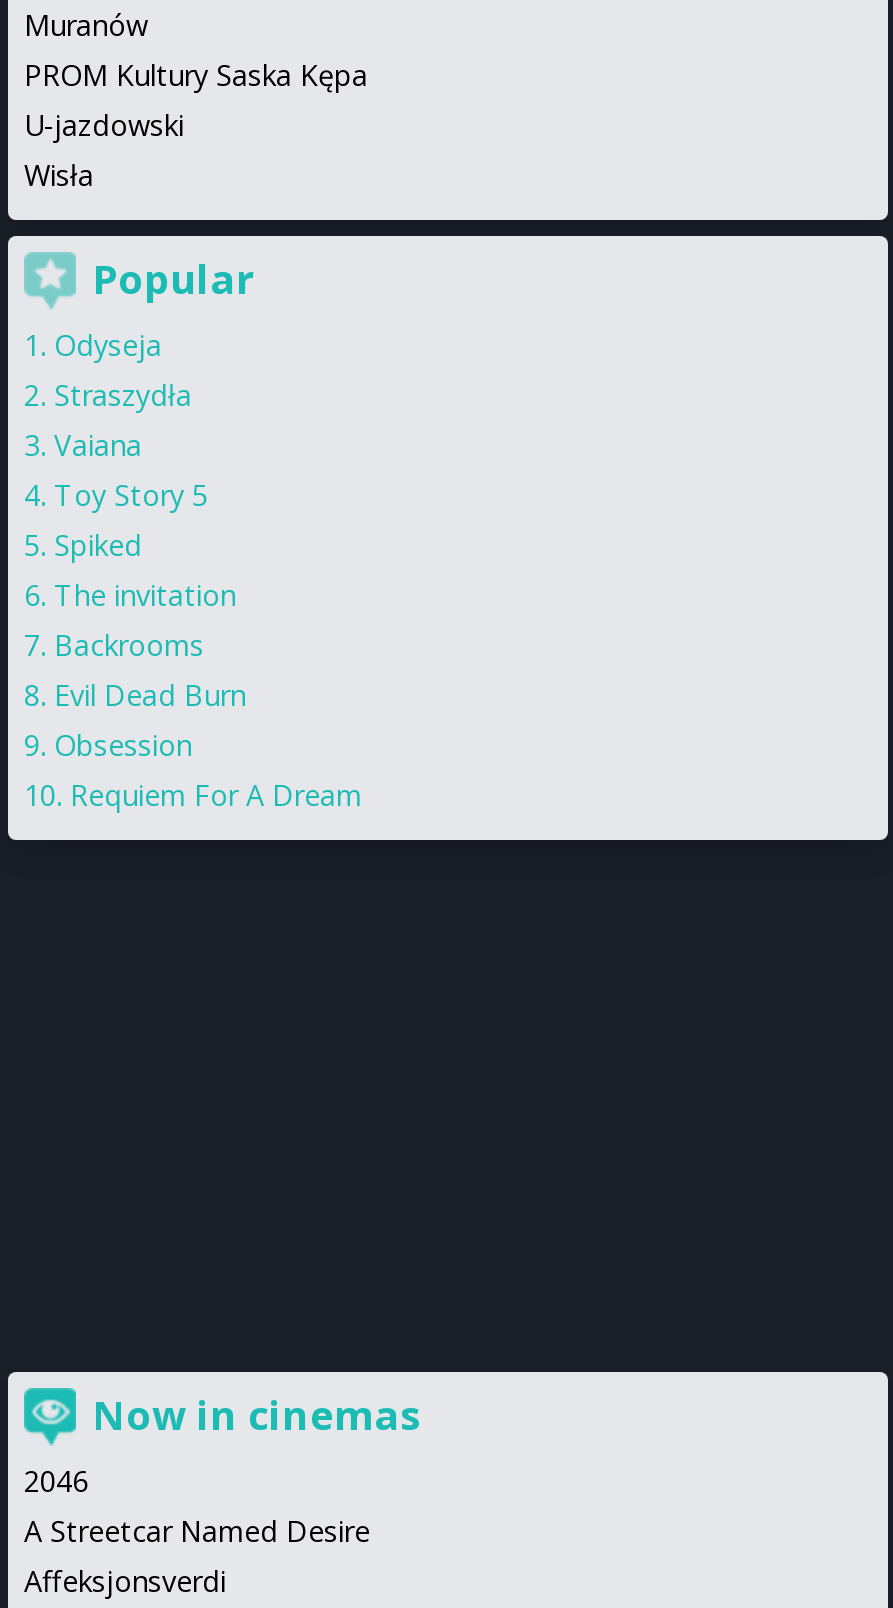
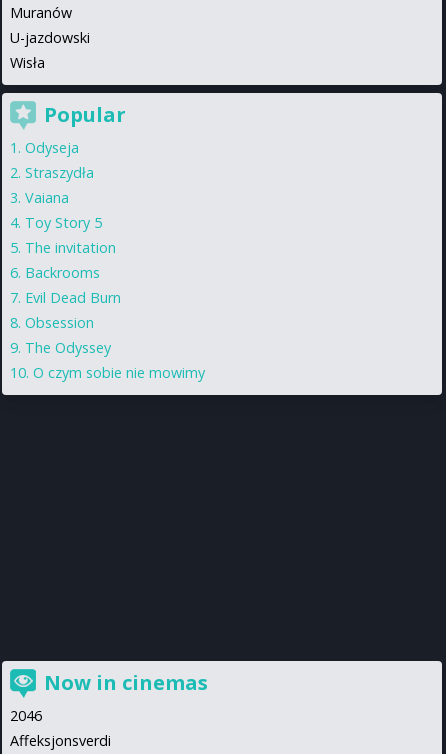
[24,56,368,94] PROM Kultury Saska Kępa -> none
[54,526,142,564] Spiked -> none
[70,776,362,814] Requiem For A Dream -> [25,338,205,382] The Odyssey | O czym sobie nie mowimy
[24,1512,370,1550] A Streetcar Named Desire -> none

